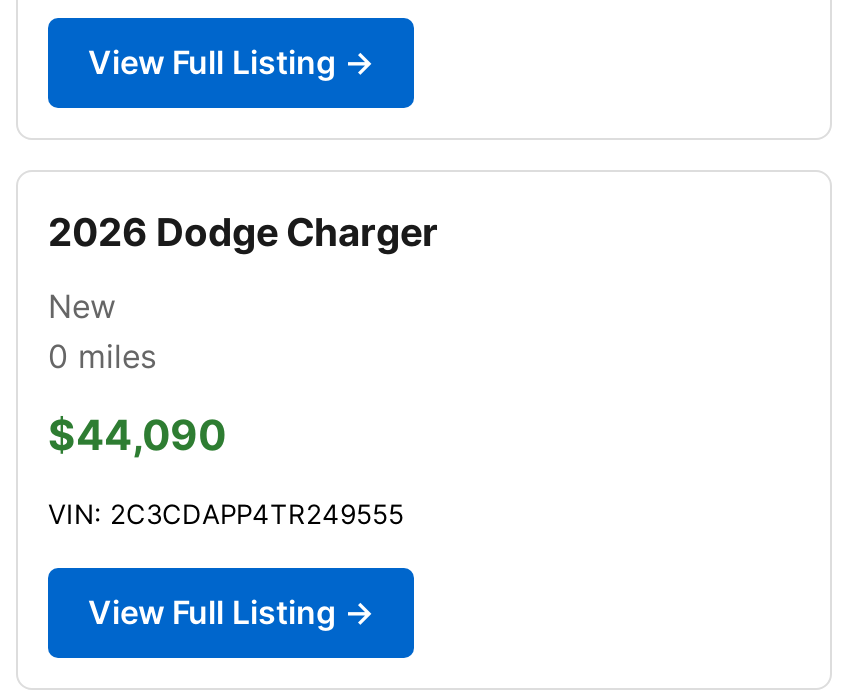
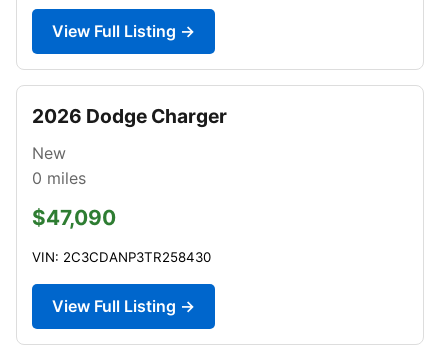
[48,410,226,460] $44,090 -> [32,205,116,230] $47,090
[48,498,404,530] VIN: 2C3CDAPP4TR249555 -> [32,249,211,265] VIN: 2C3CDANP3TR258430

